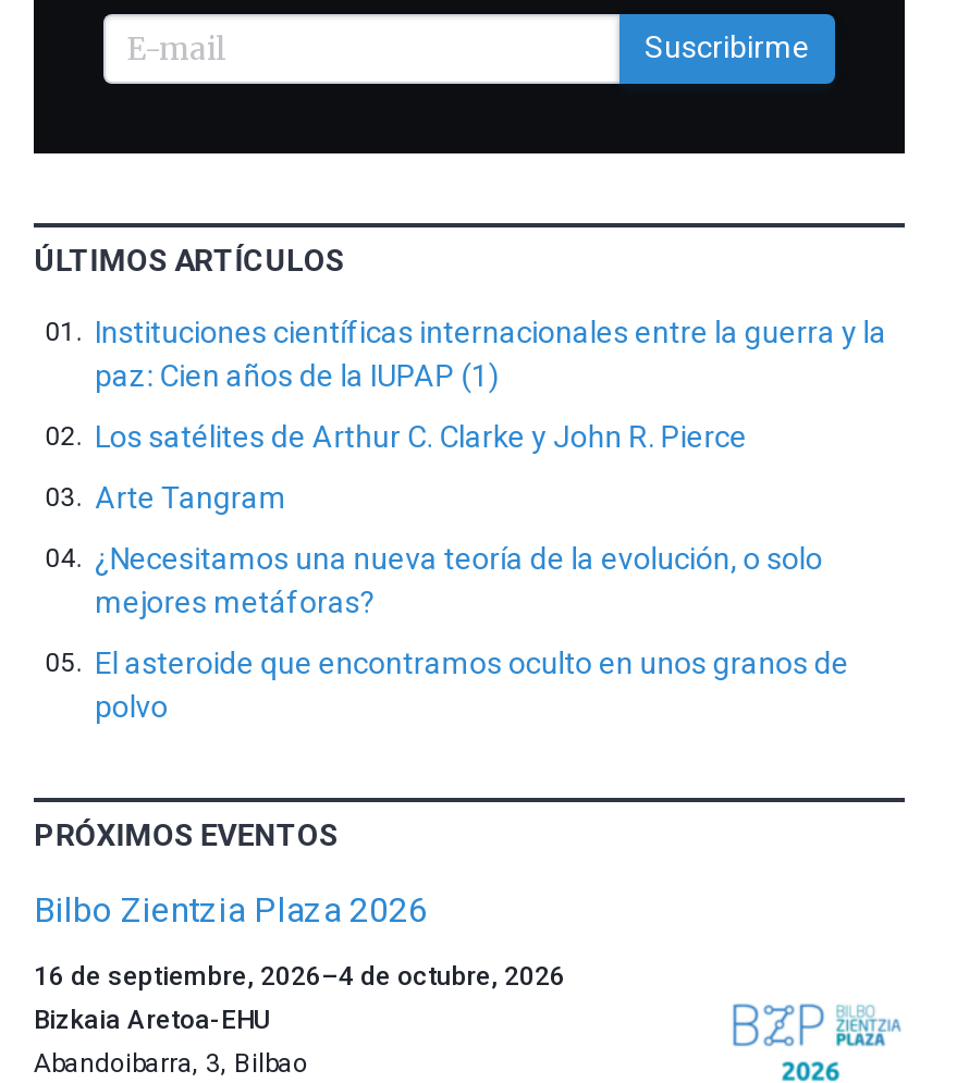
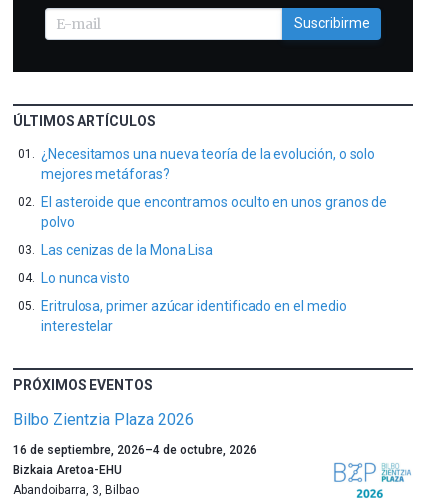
[95,314,887,514] Instituciones científicas internacionales entre la guerra y la | paz: Cien años de la IUPAP (1) | Los satélites de Arthur C. Clarke y John R. Pierce | Arte Tangram -> none
moved [95,540,849,723] -> [41,146,387,230]: ¿Necesitamos una nueva teoría de la evolución, o solo | mejores metáforas? | El asteroide que encontramos oculto en unos granos de | polvo
none -> [41,242,346,334] Las cenizas de la Mona Lisa | Lo nunca visto | Eritrulosa, primer azúcar identificado en el medio | interestelar

